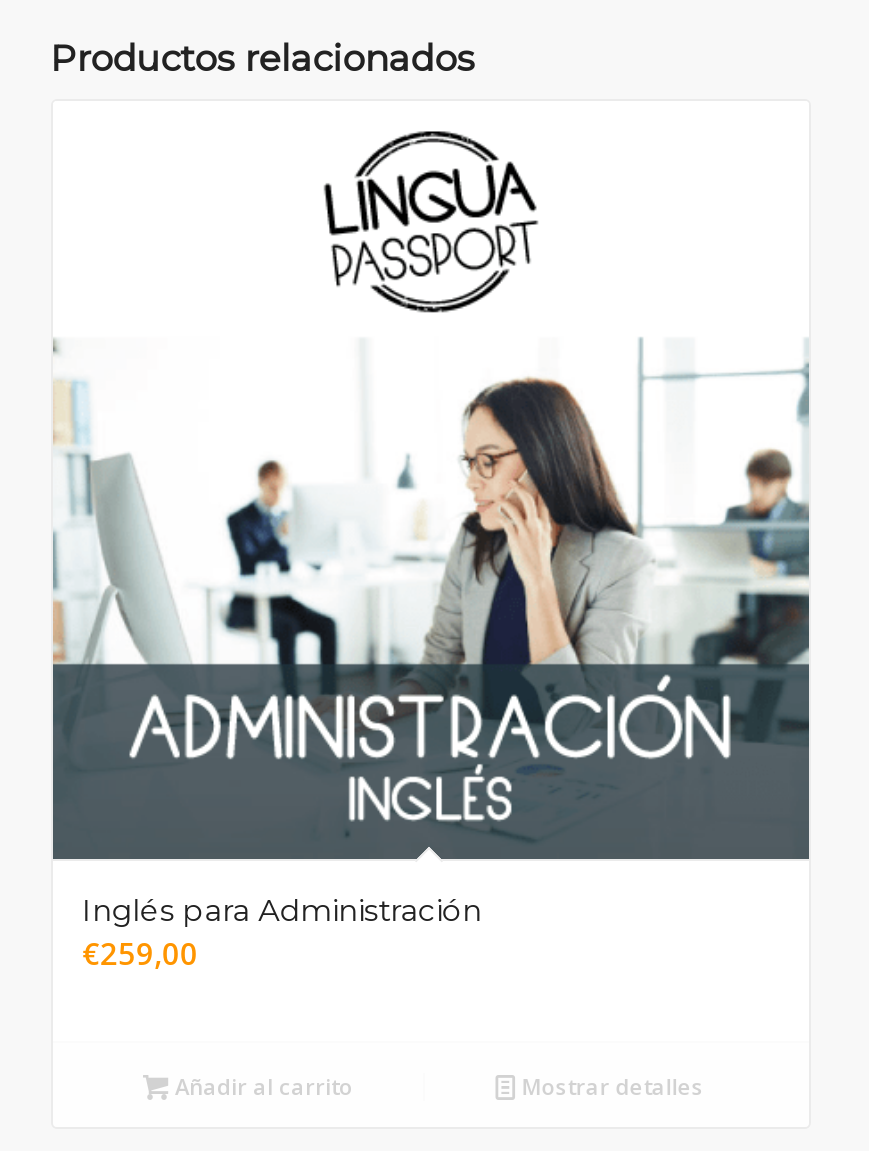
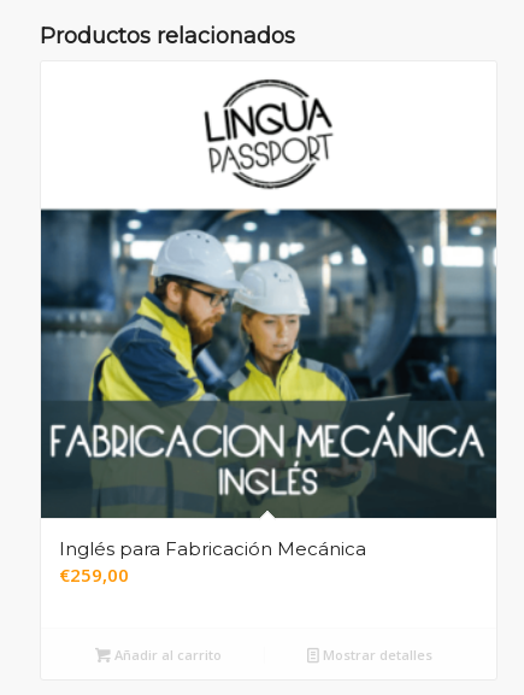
[51,337,809,930] [image] | Inglés para Administración -> [40,207,497,560] [image] | Inglés para Fabricación Mecánica

